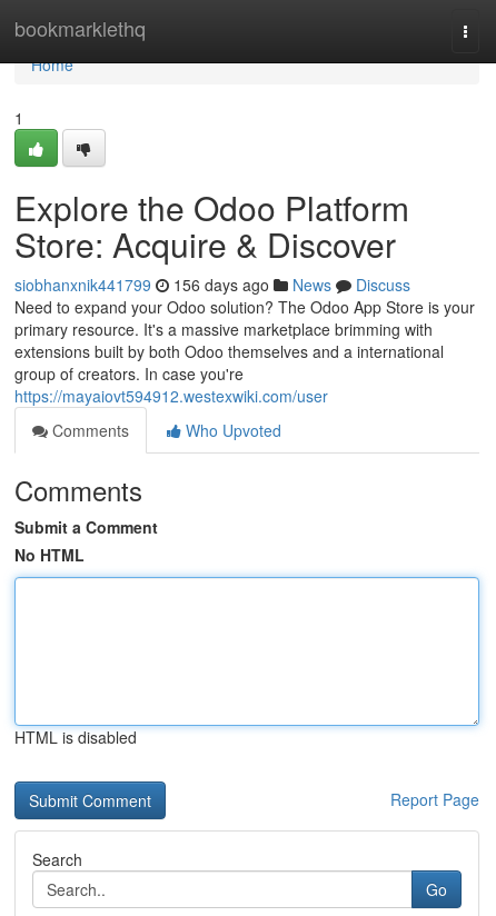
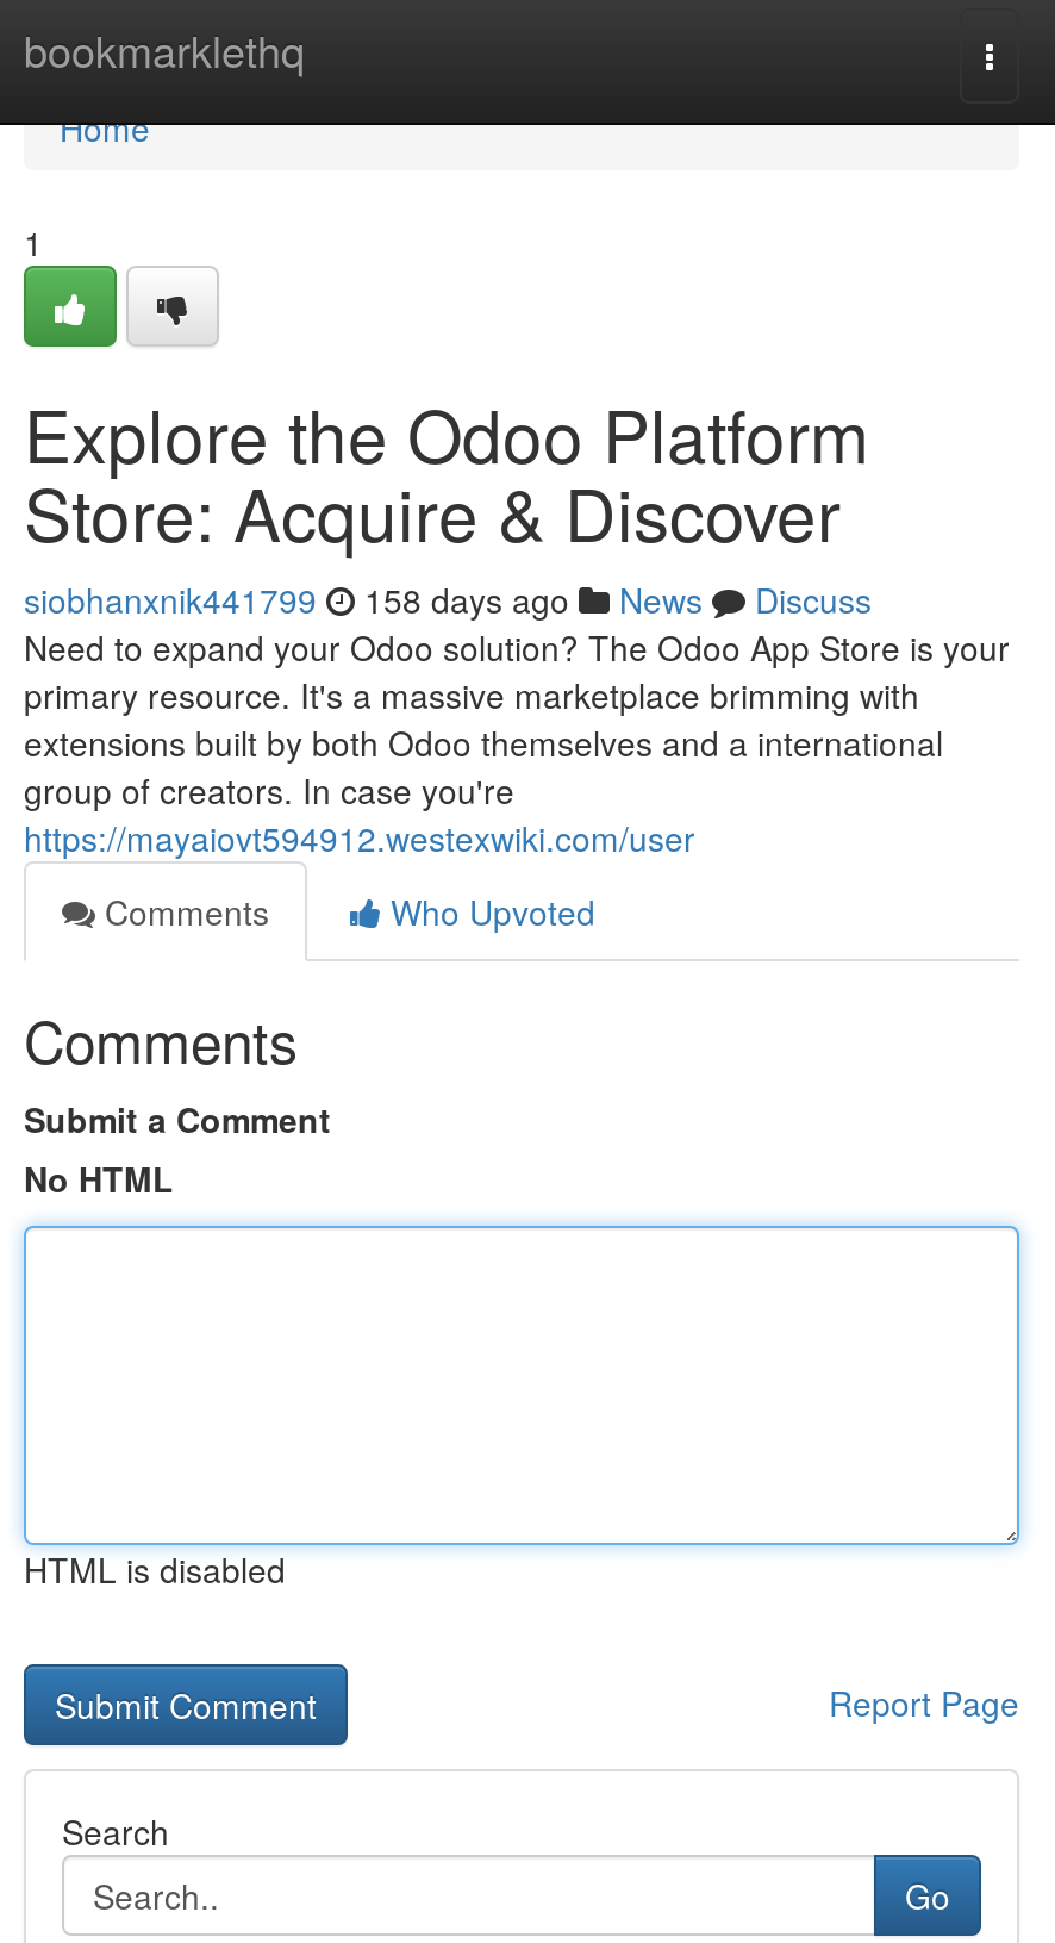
[14,273,410,296] siobhanxnik441799 156 days ago News Discuss -> [24,575,872,623] siobhanxnik441799 158 days ago News Discuss

